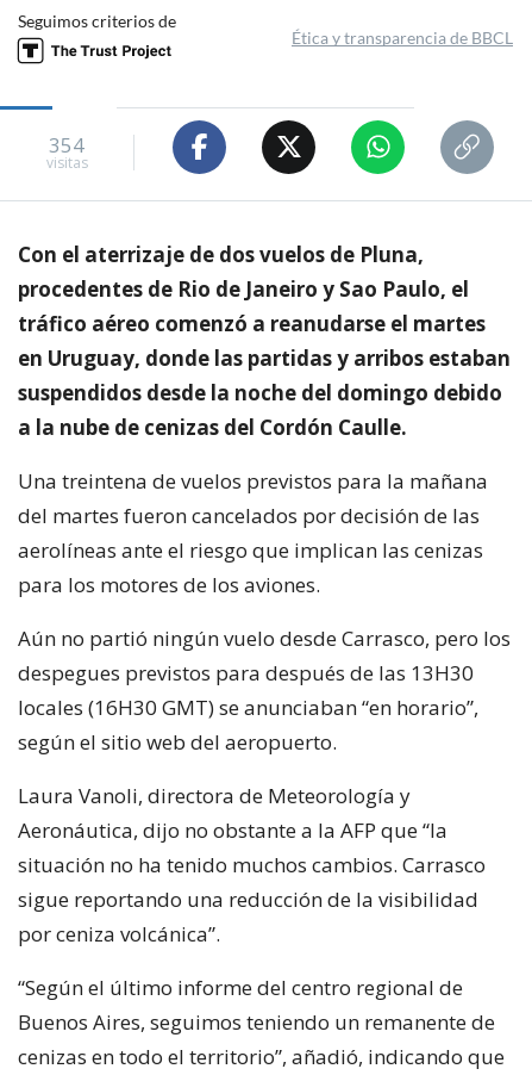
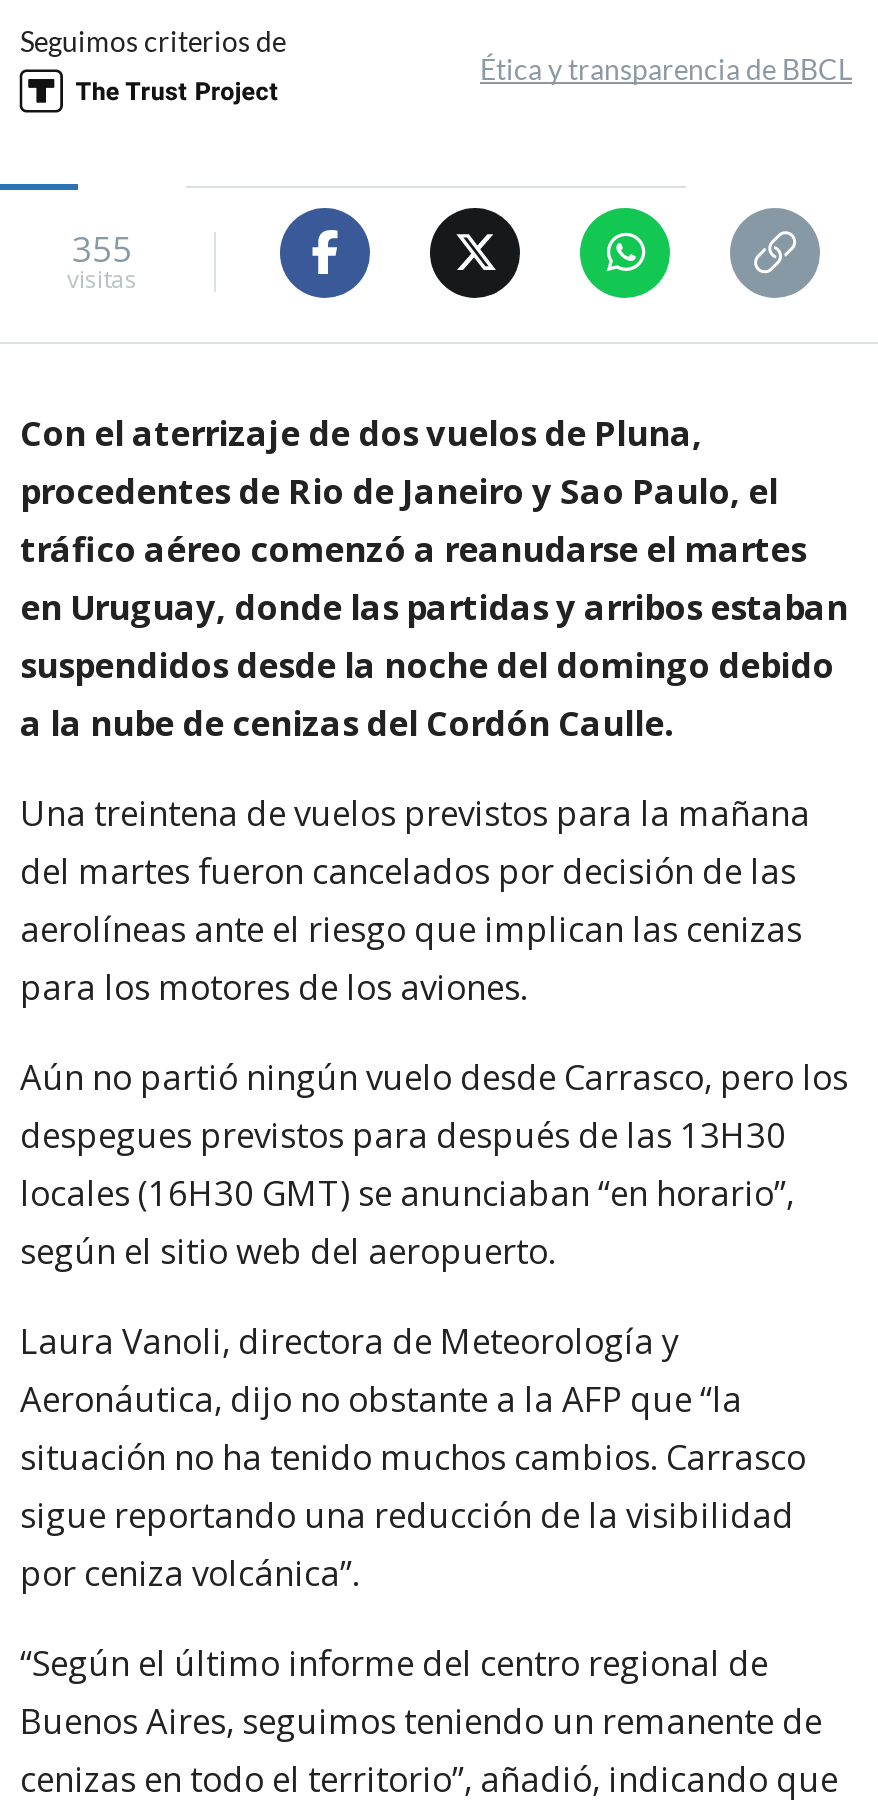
[49,131,85,159] 354 -> [72,227,132,273] 355

